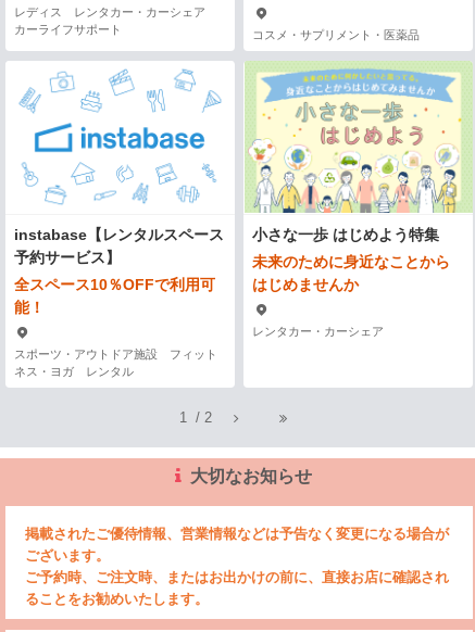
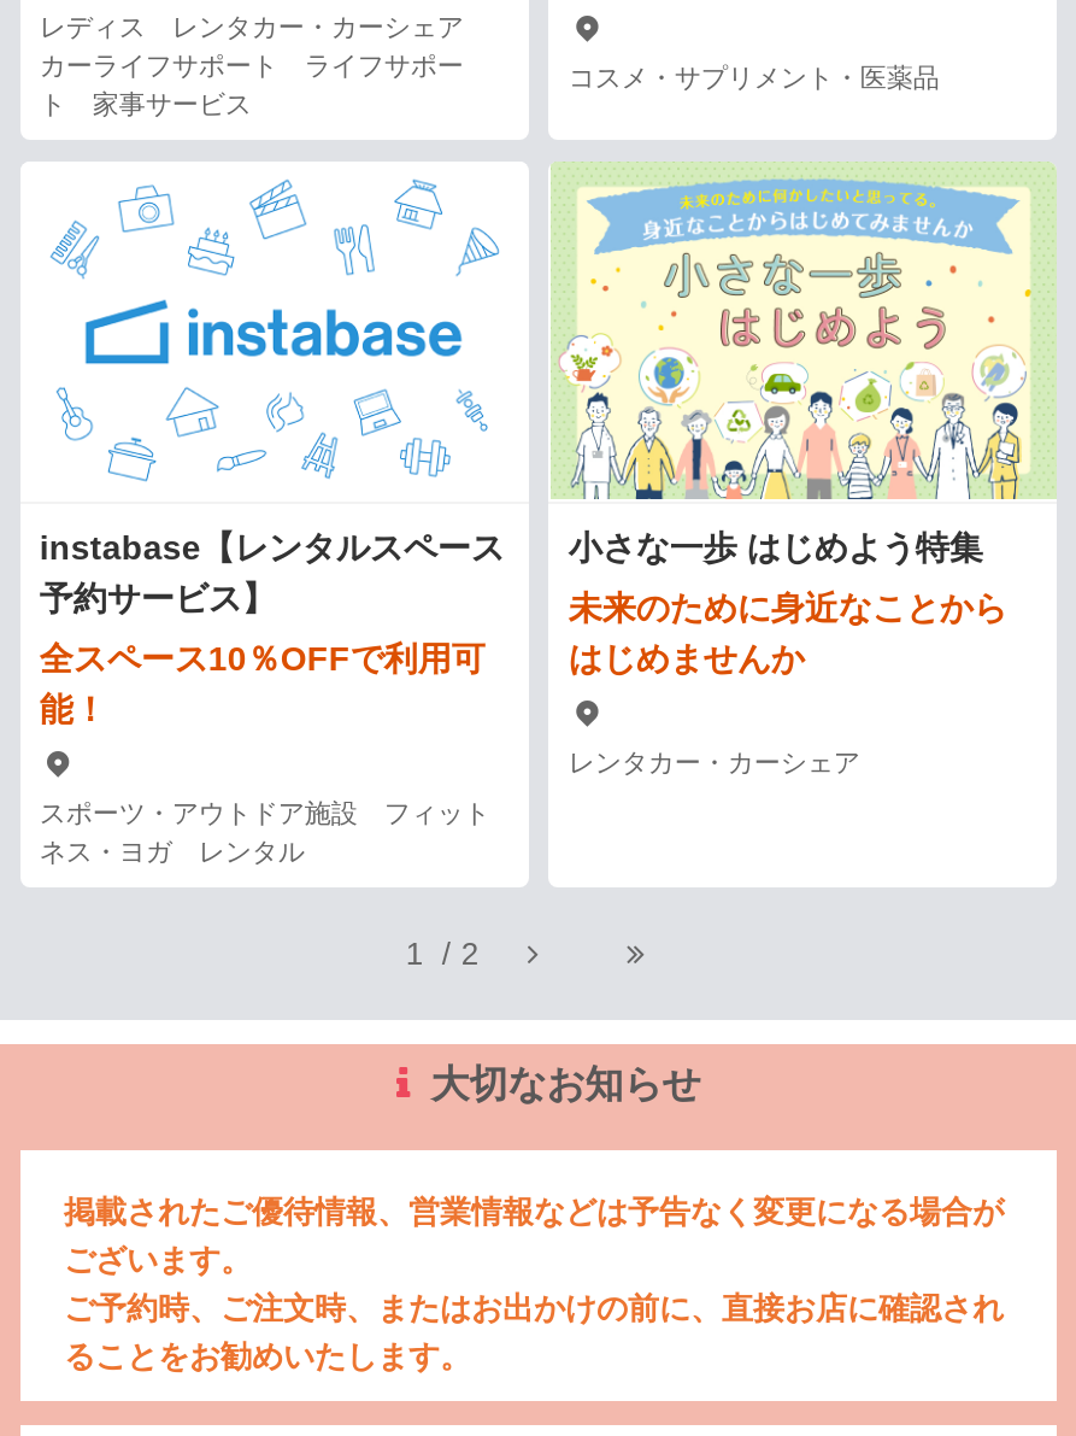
[14,22,122,36] カーライフサポート -> [40,50,464,117] カーライフサポート ライフサポー | ト 家事サービス

